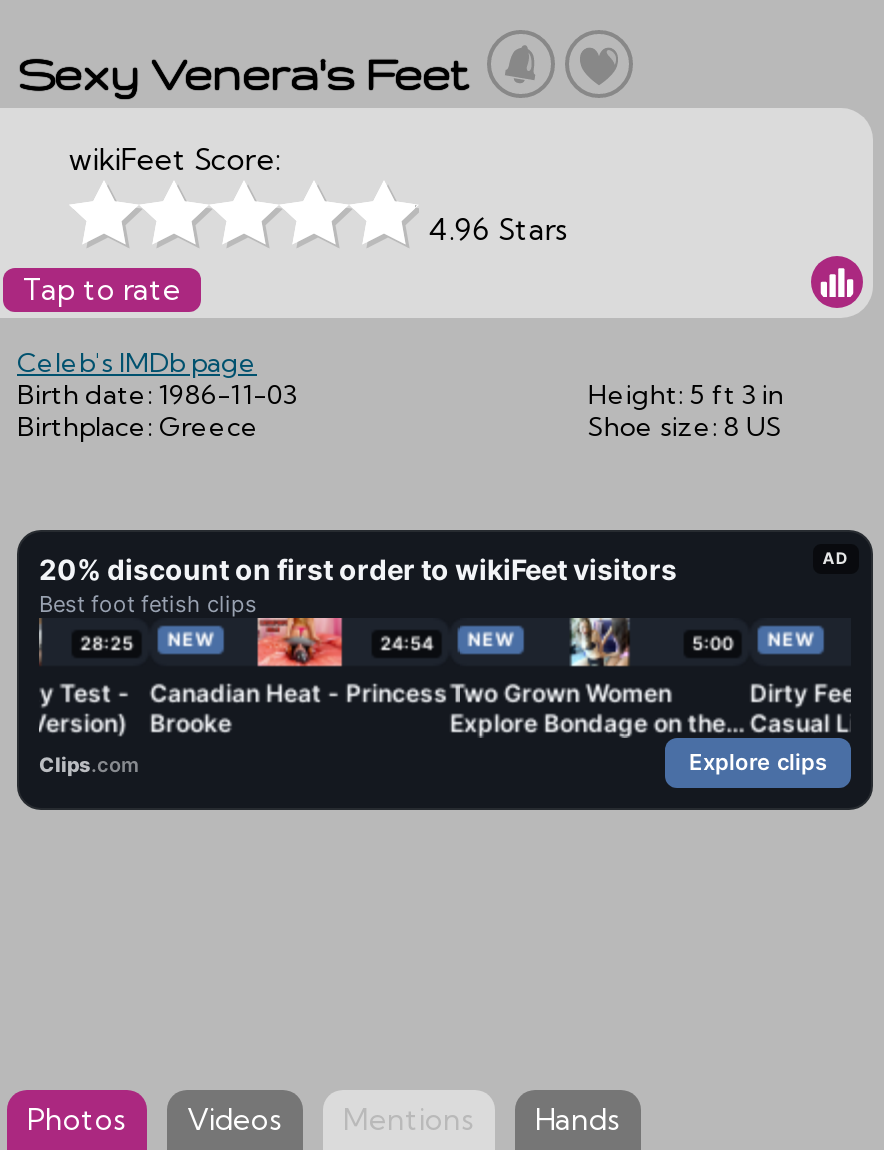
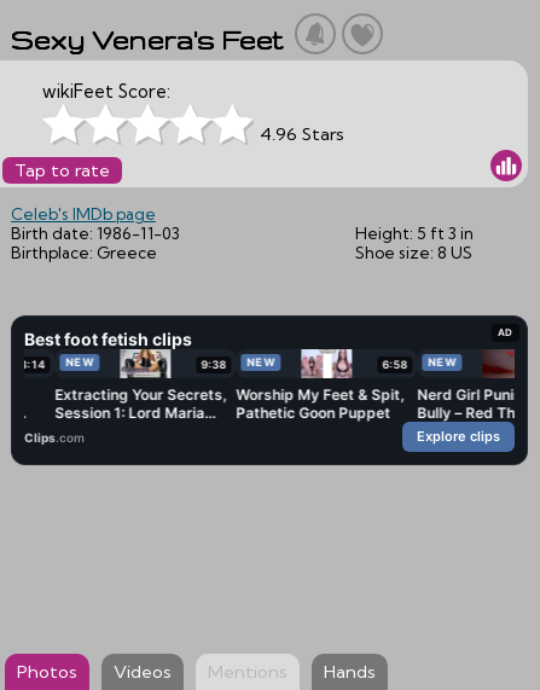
[15,556,875,812] [image] -> [11,331,528,485] [image]

